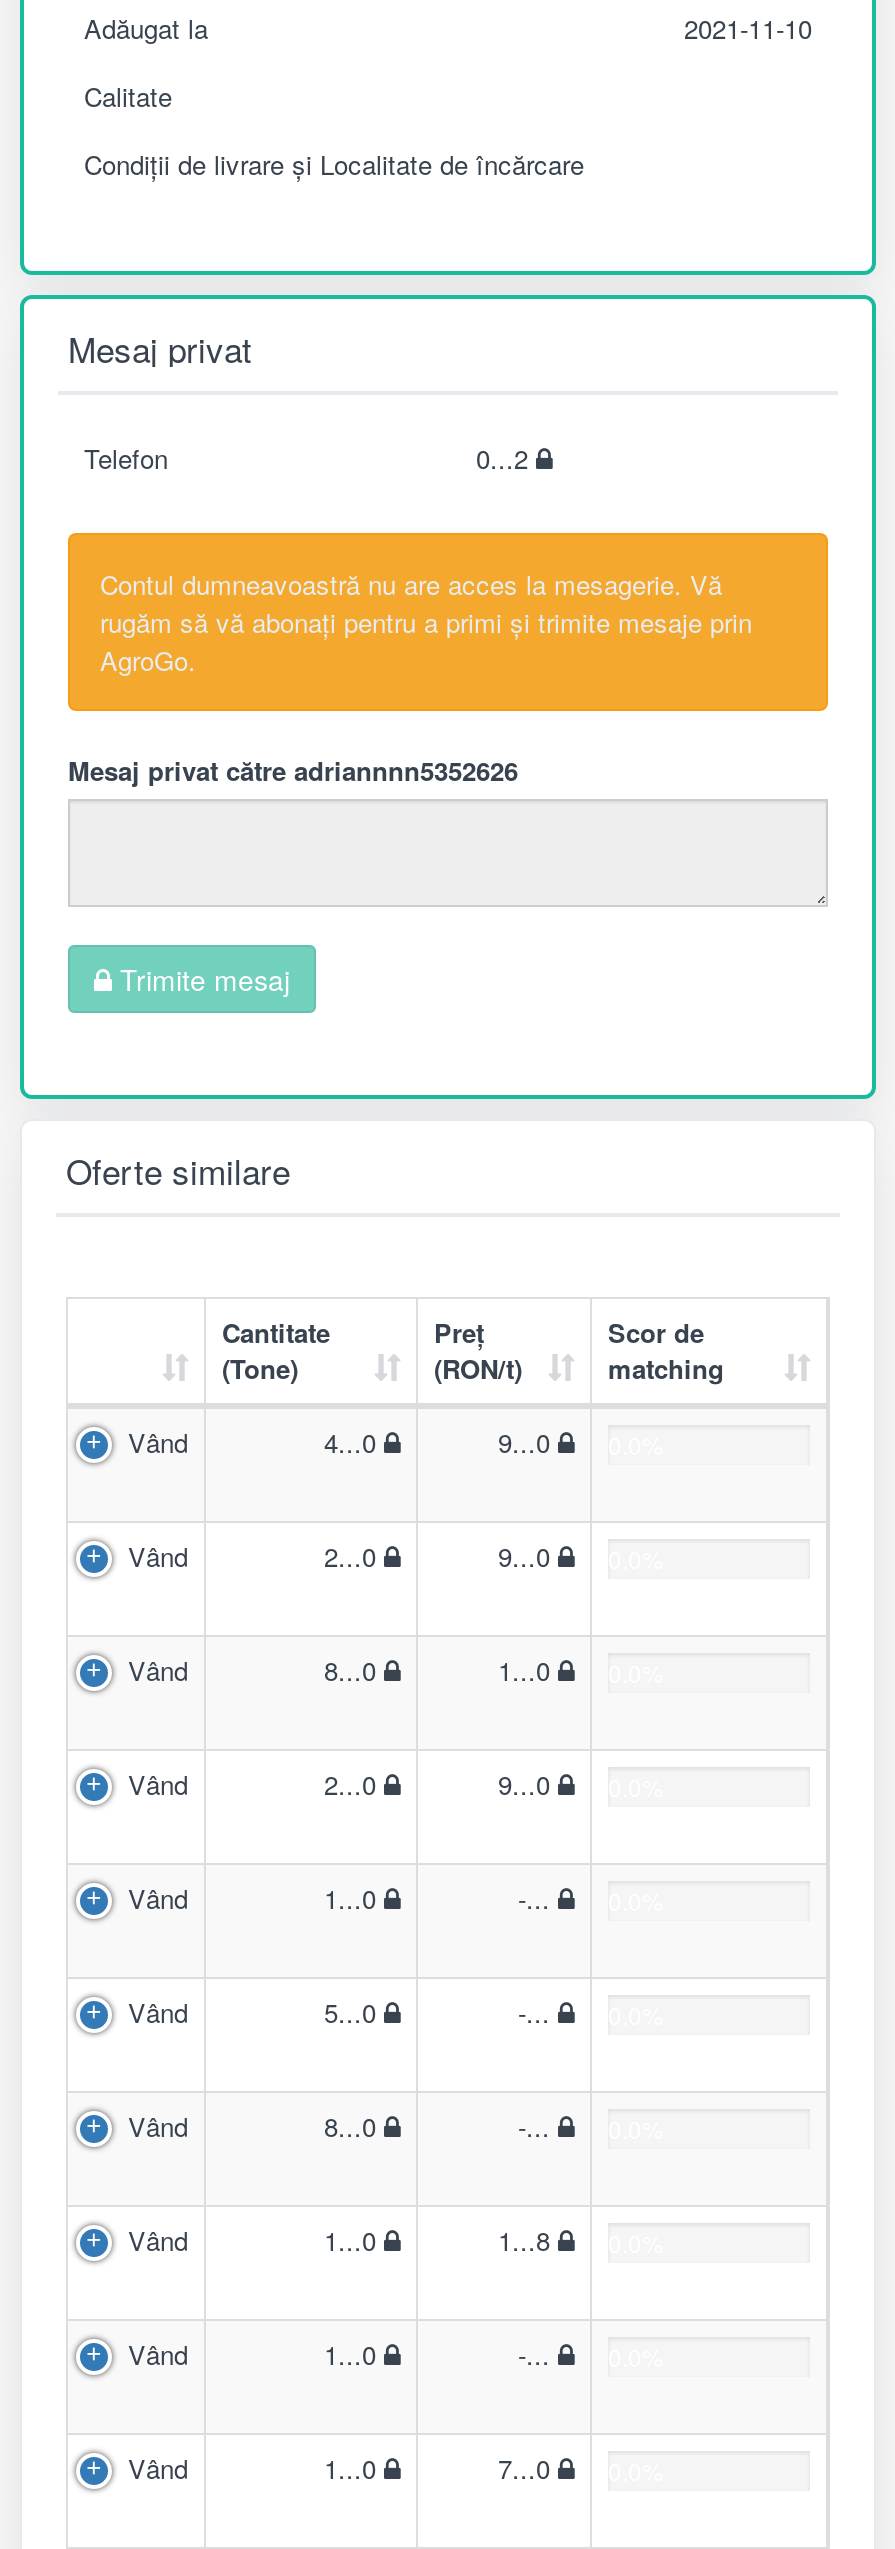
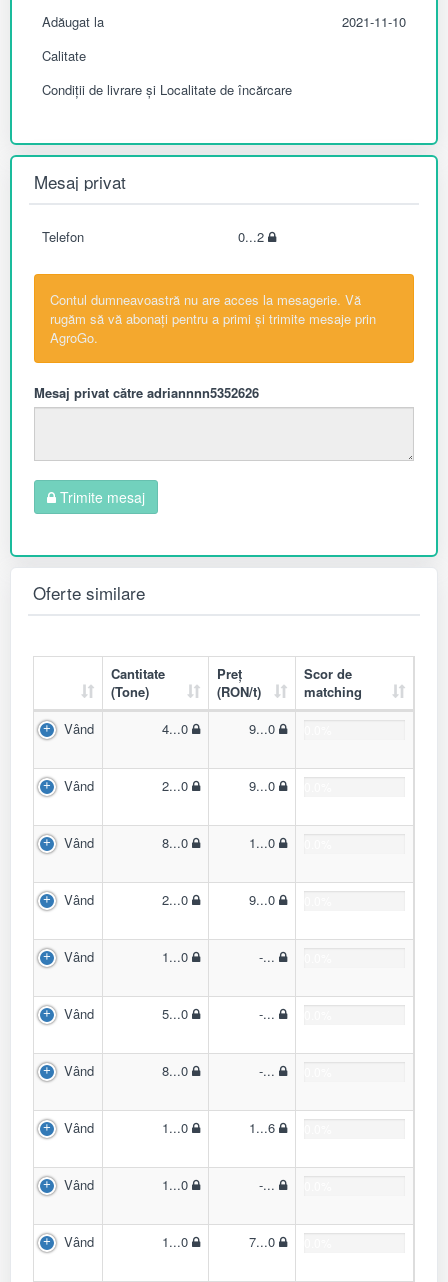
[498,2221,550,2259] 1...8 -> [249,1118,275,1137] 1...6

